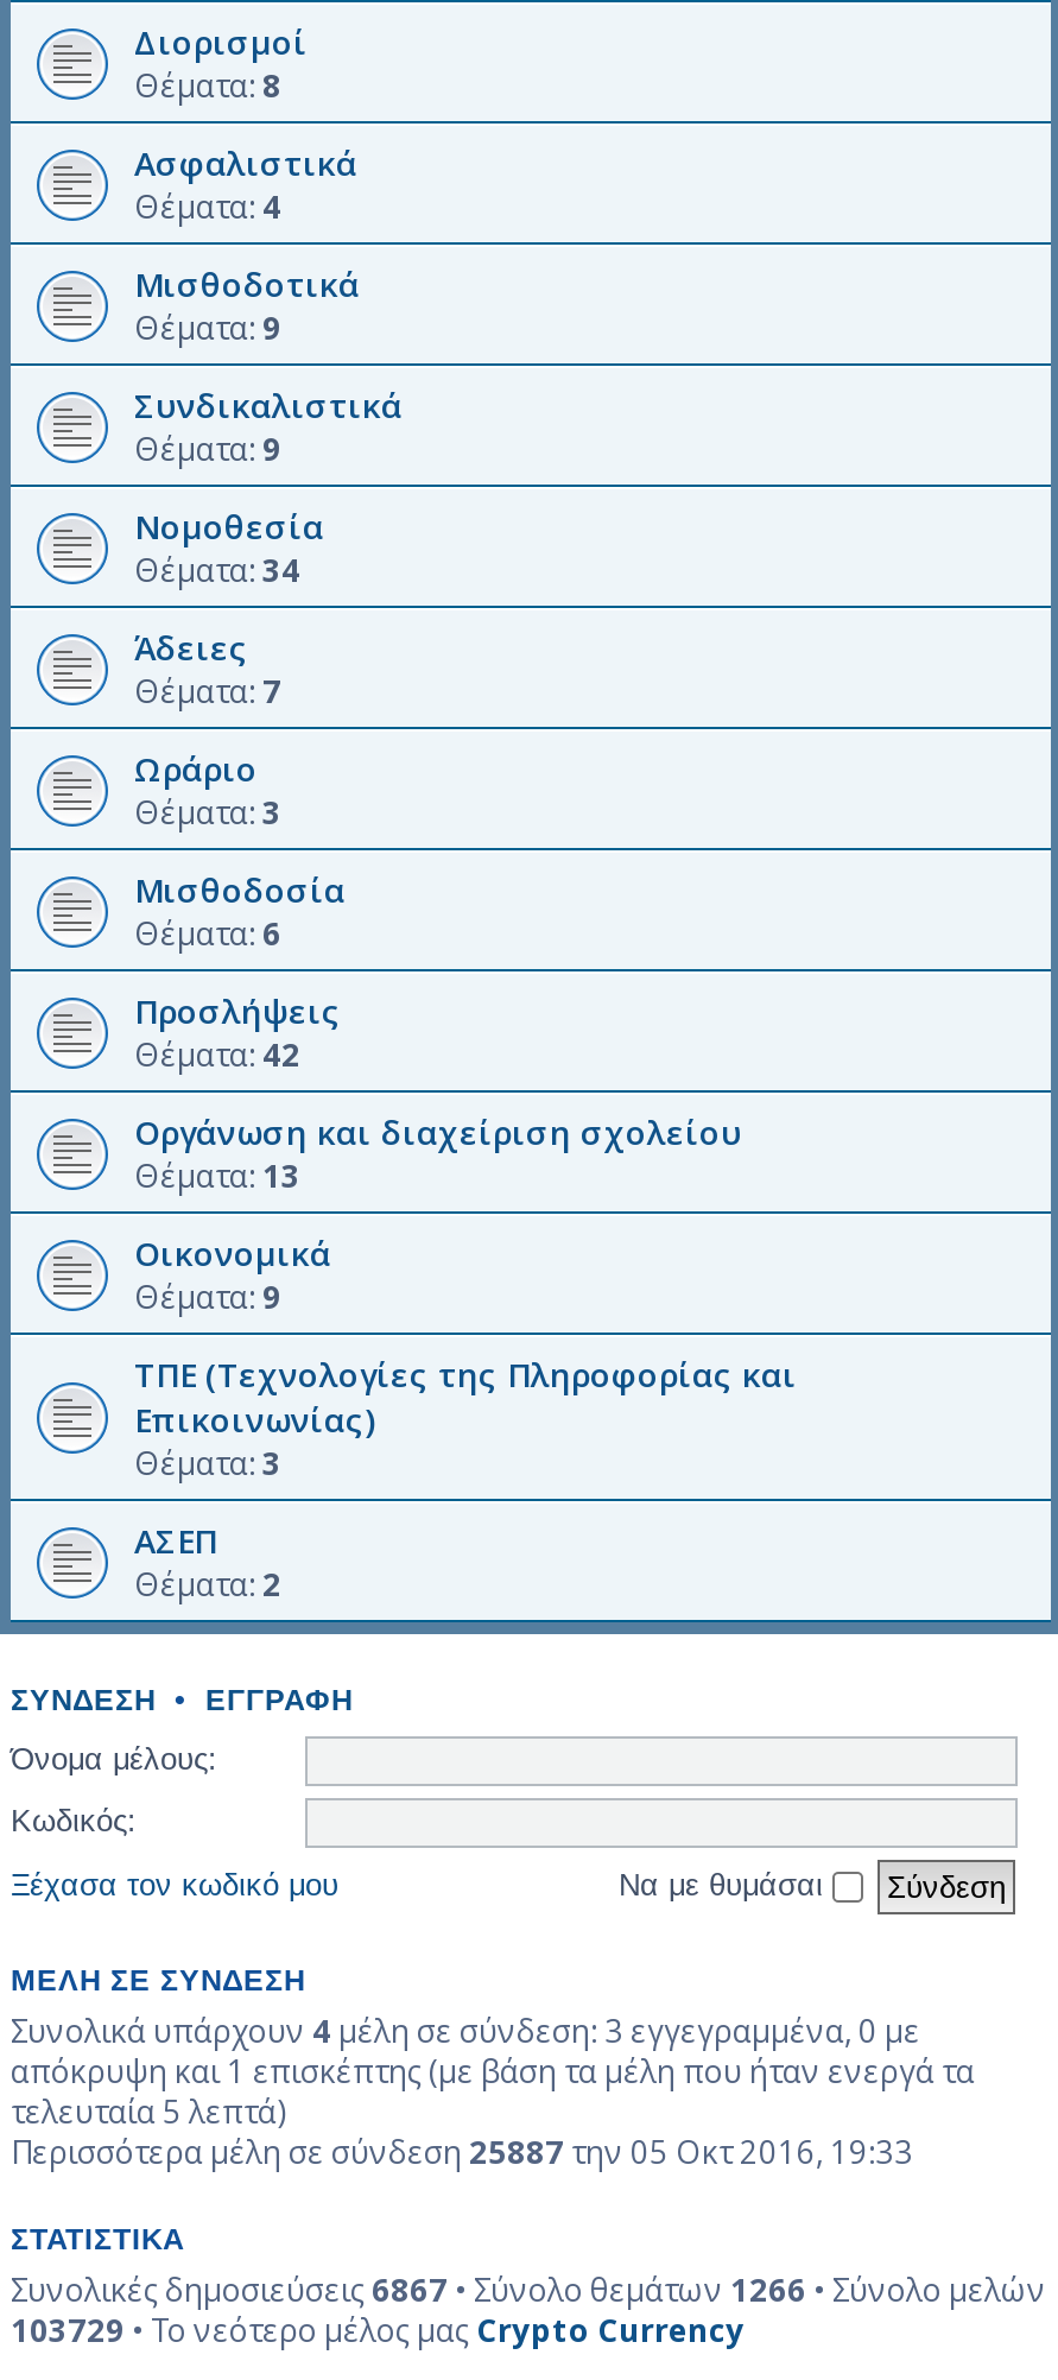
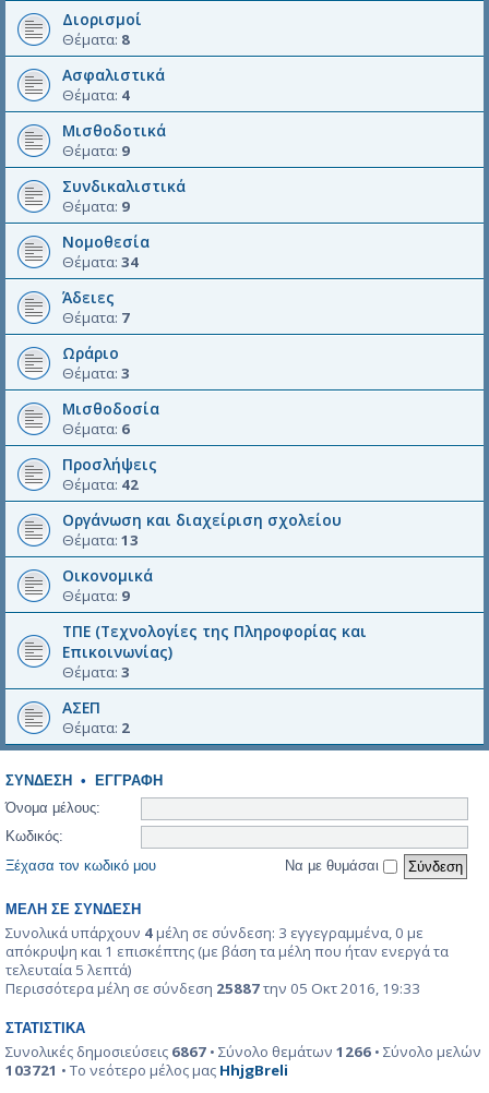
[11,2309,745,2351] 103729 • Το νεότερο μέλος μας Crypto Currency -> [5,1060,288,1080] 103721 • Το νεότερο μέλος μας HhjgBreli

